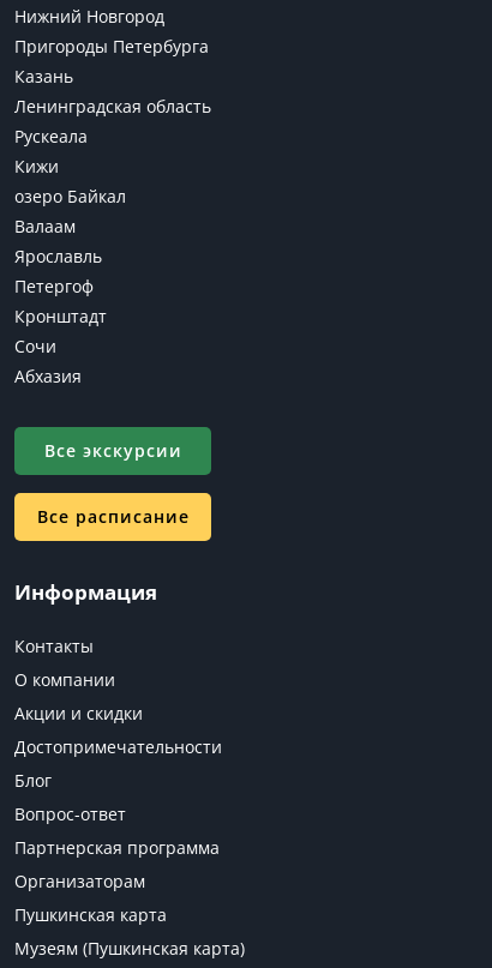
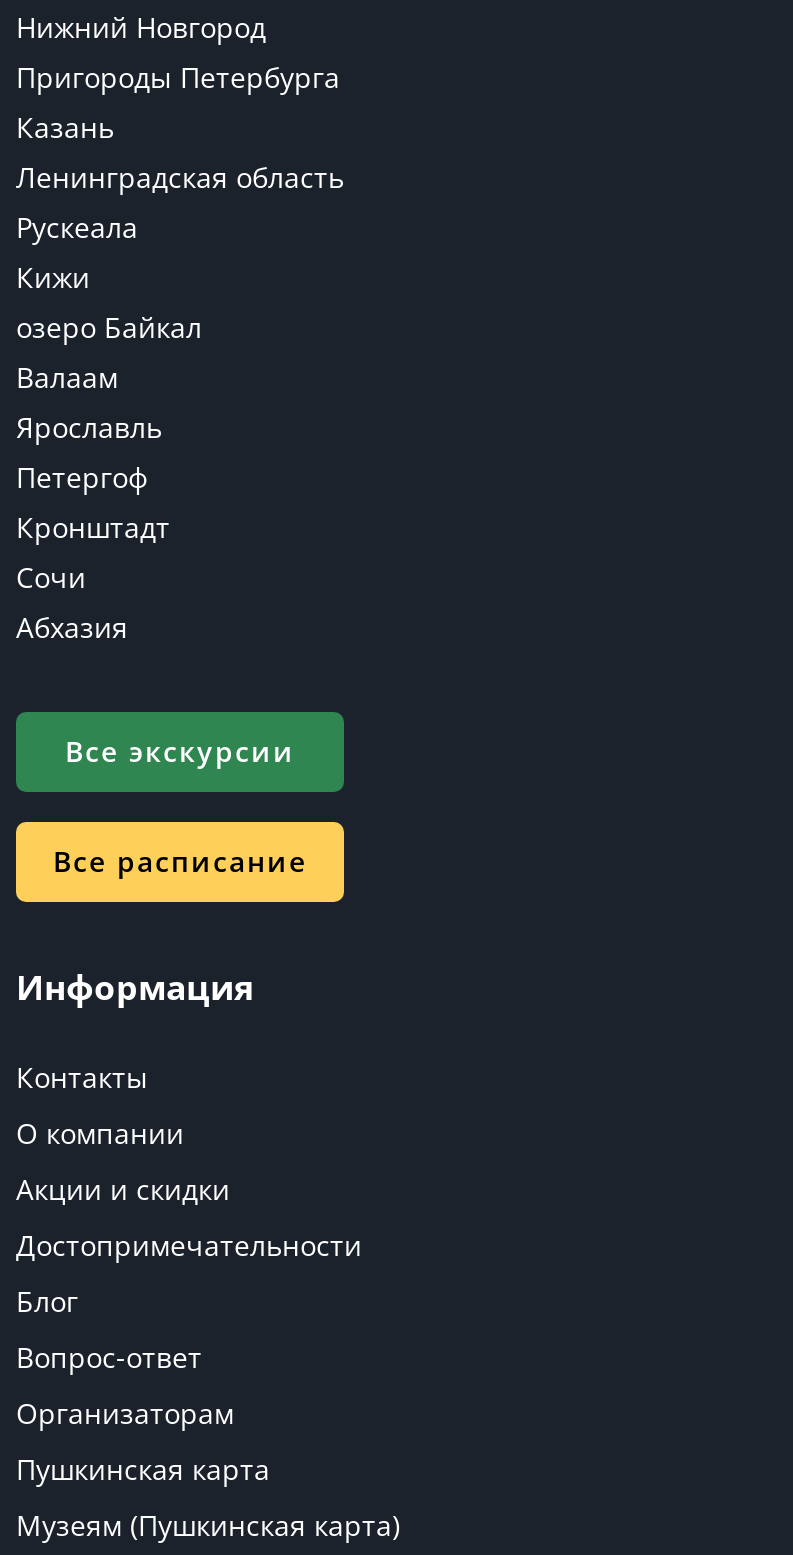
[14,836,220,858] Партнерская программа -> none

